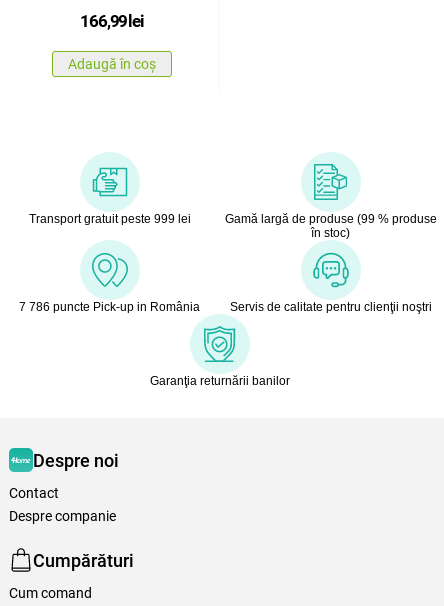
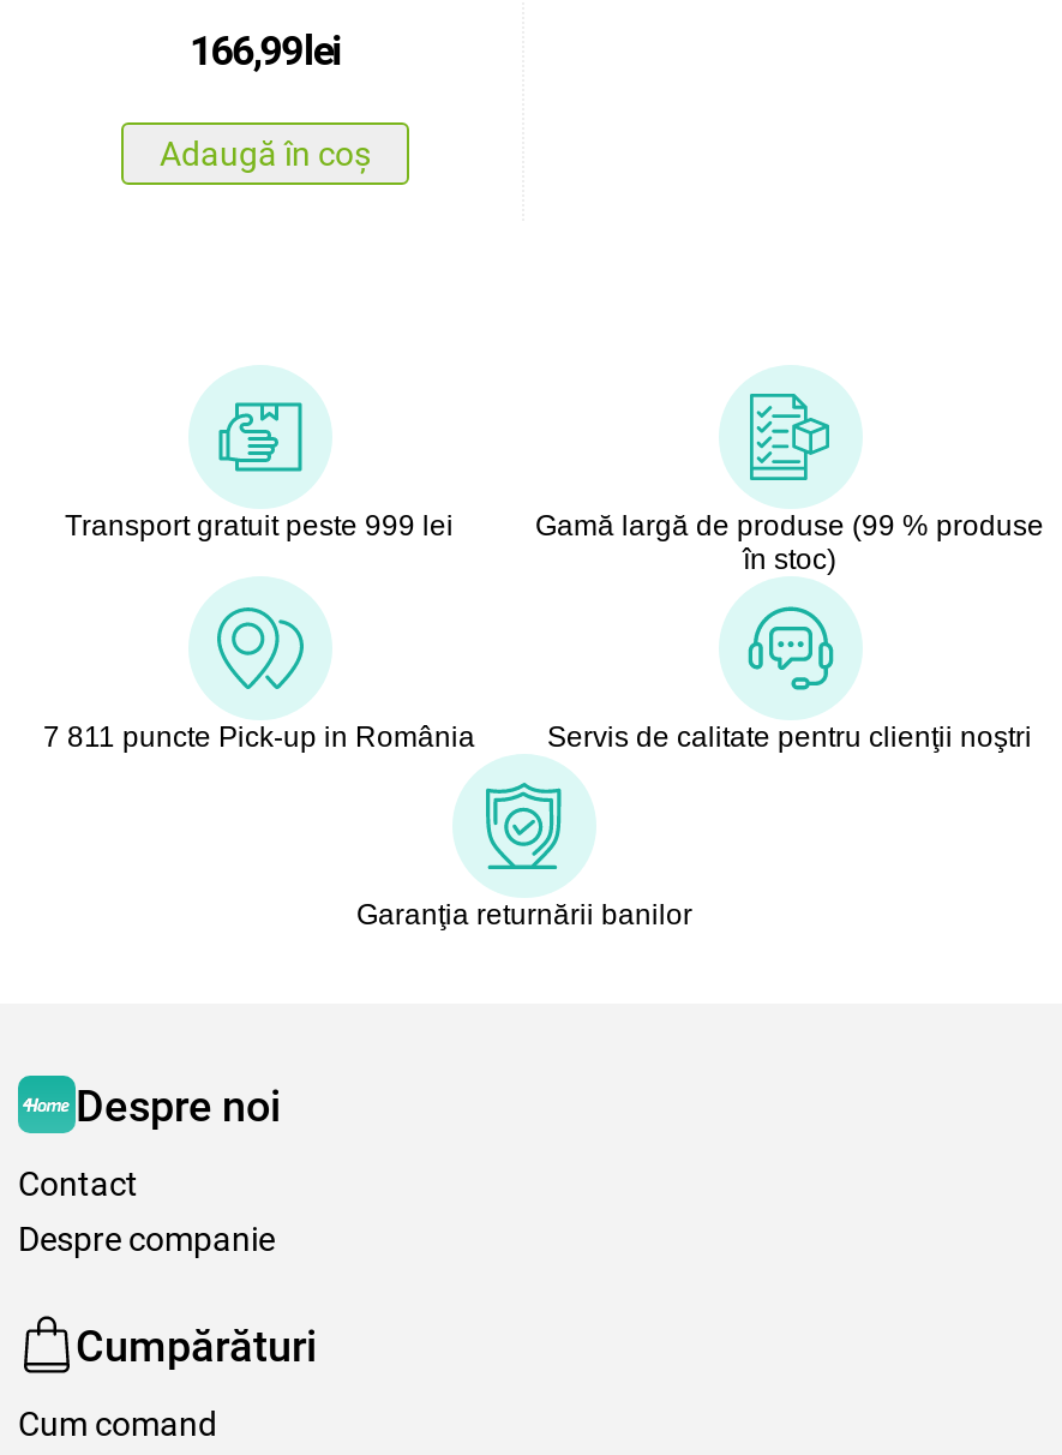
[19,300,200,314] 7 786 puncte Pick-up in România -> [43,721,475,755] 7 811 puncte Pick-up in România

